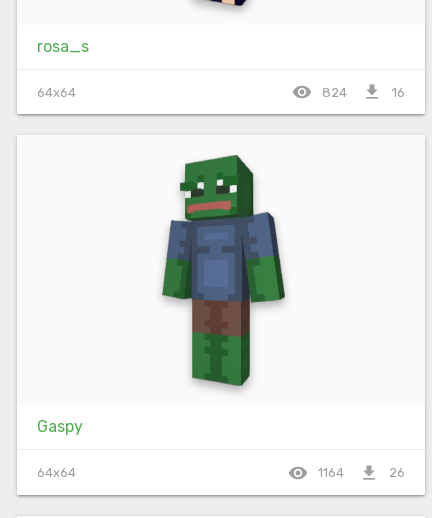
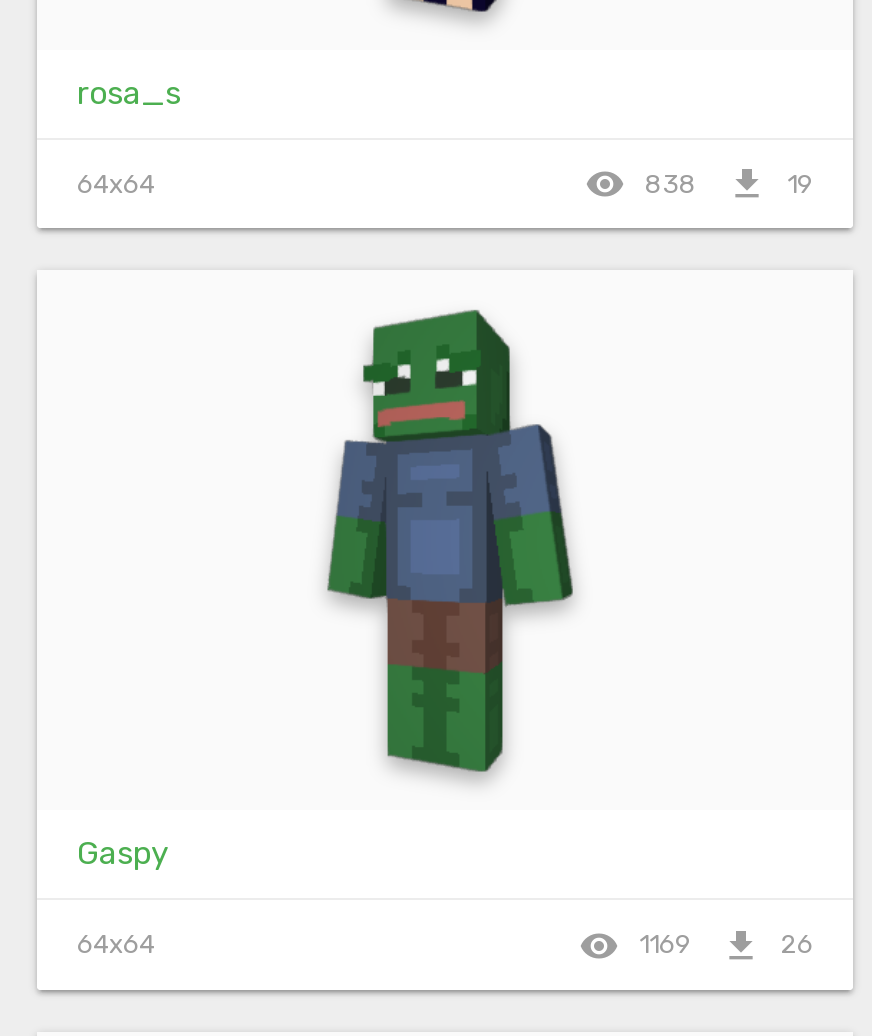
[322,84,347,99] 824 -> [645,169,697,199] 838
[392,84,405,99] 16 -> [787,169,813,199] 19
[318,465,344,480] 1164 -> [639,930,691,960] 1169

